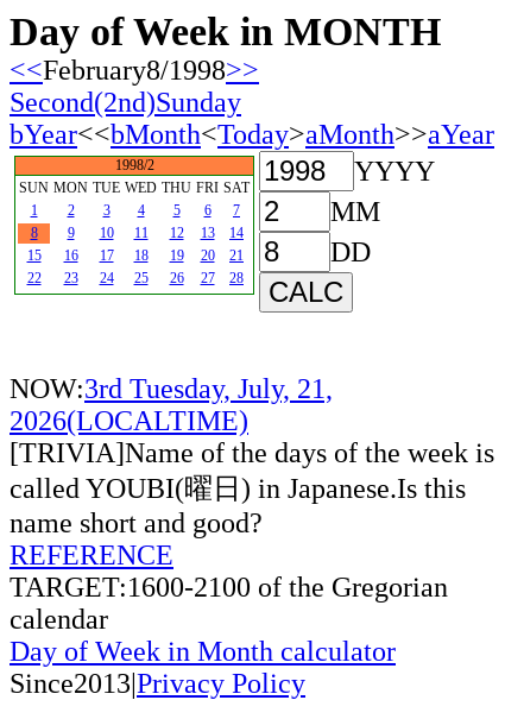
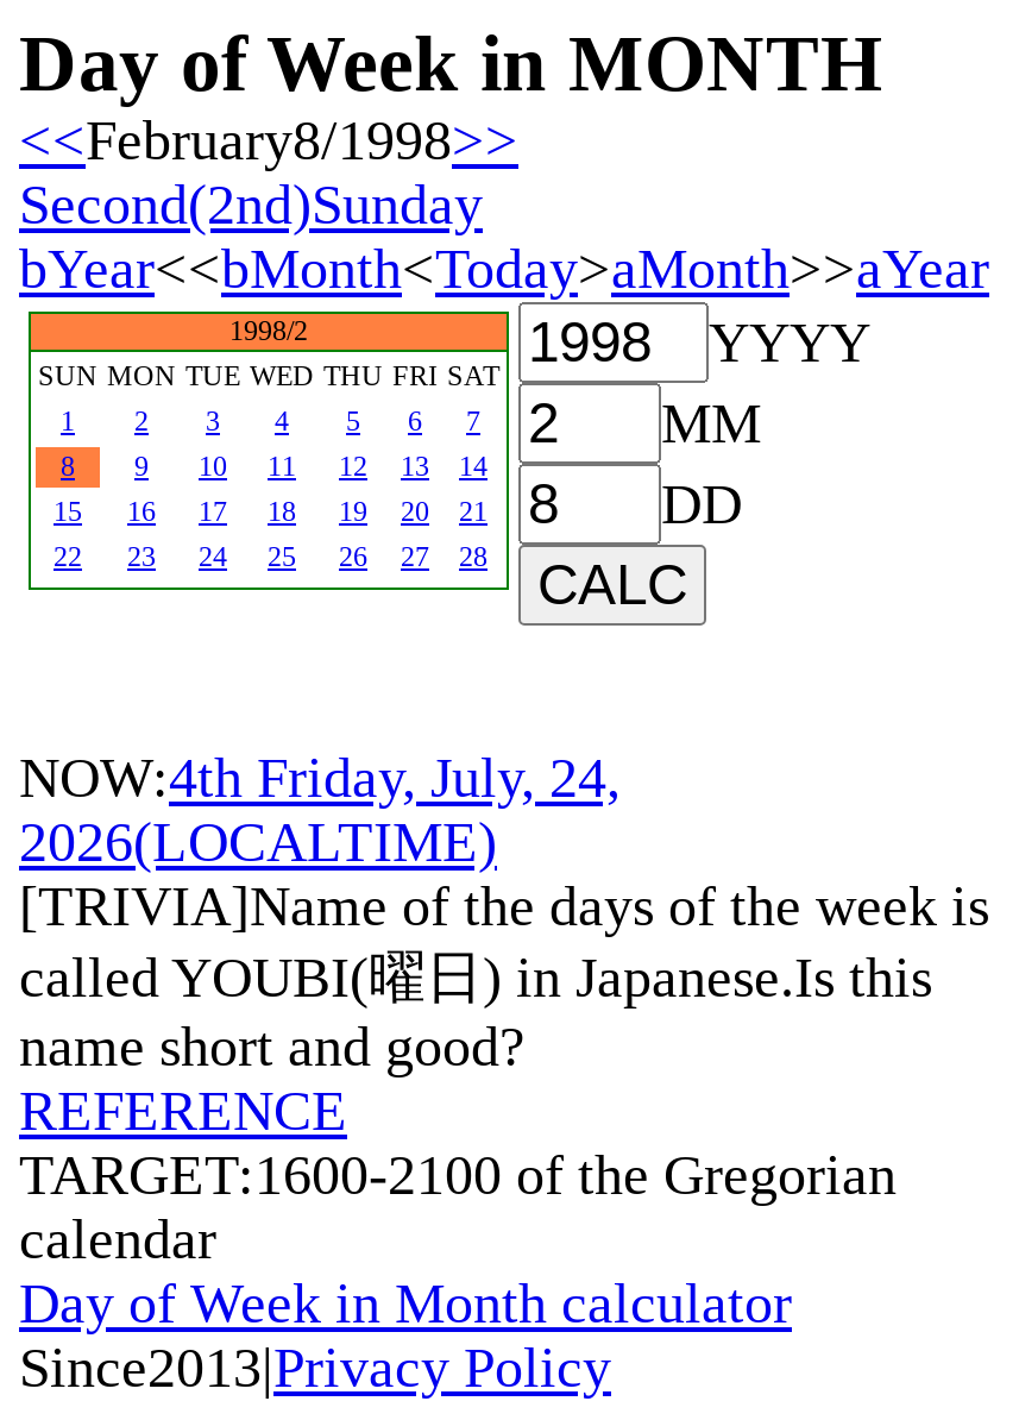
[10,373,333,404] NOW:3rd Tuesday, July, 21, -> [19,747,621,809] NOW:4th Friday, July, 24,

